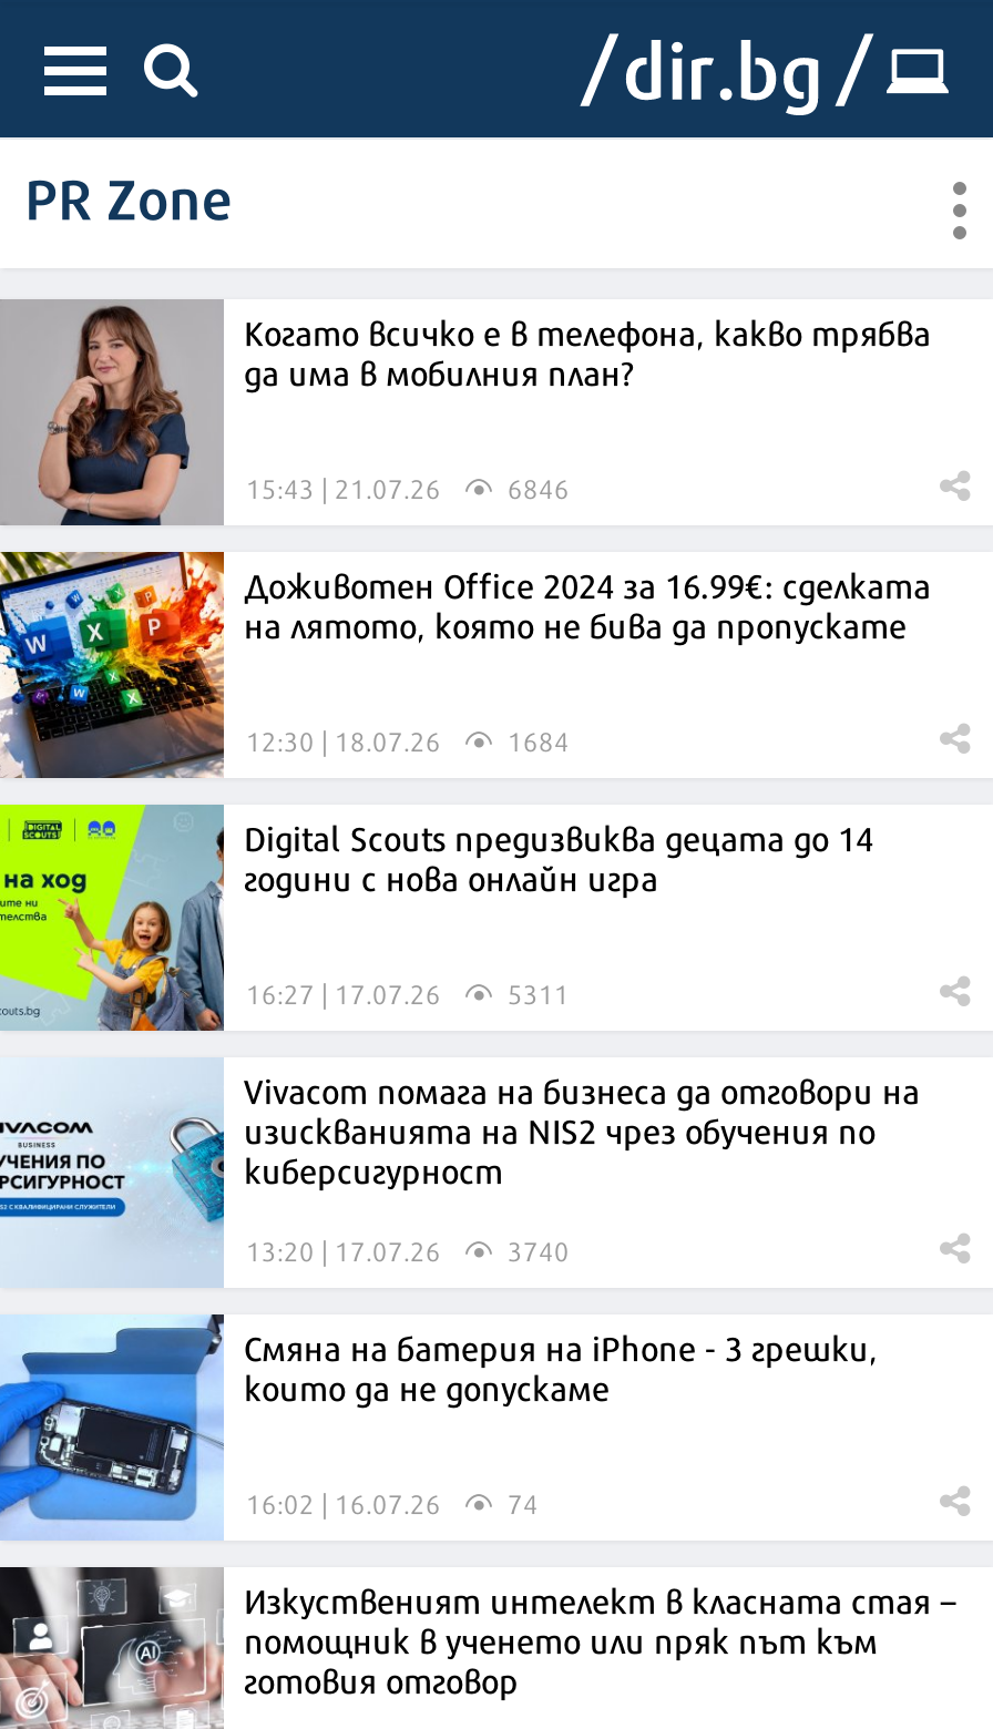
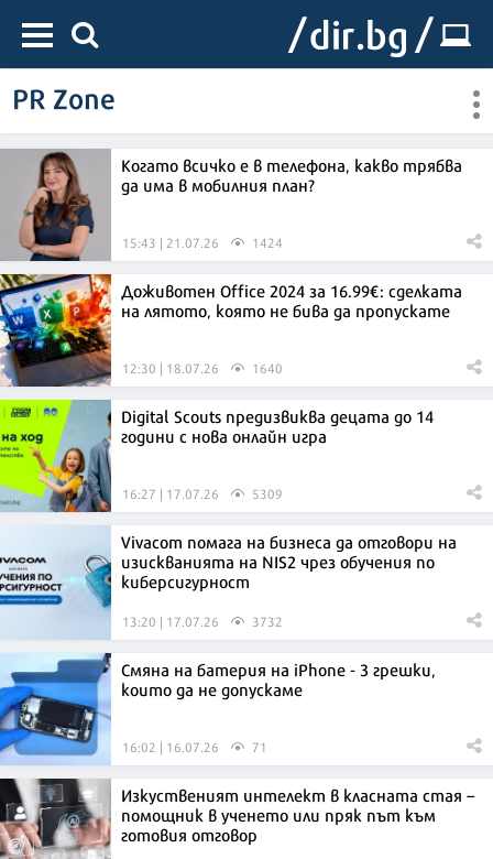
[508,468,570,508] 6846 -> [252,232,283,252] 1424
[508,720,570,760] 1684 -> [252,358,283,378] 1640
[508,973,570,1013] 5311 -> [252,483,283,503] 5309
[508,1230,570,1270] 3740 -> [252,611,283,631] 3732
[508,1483,539,1523] 74 -> [252,737,267,757] 71

